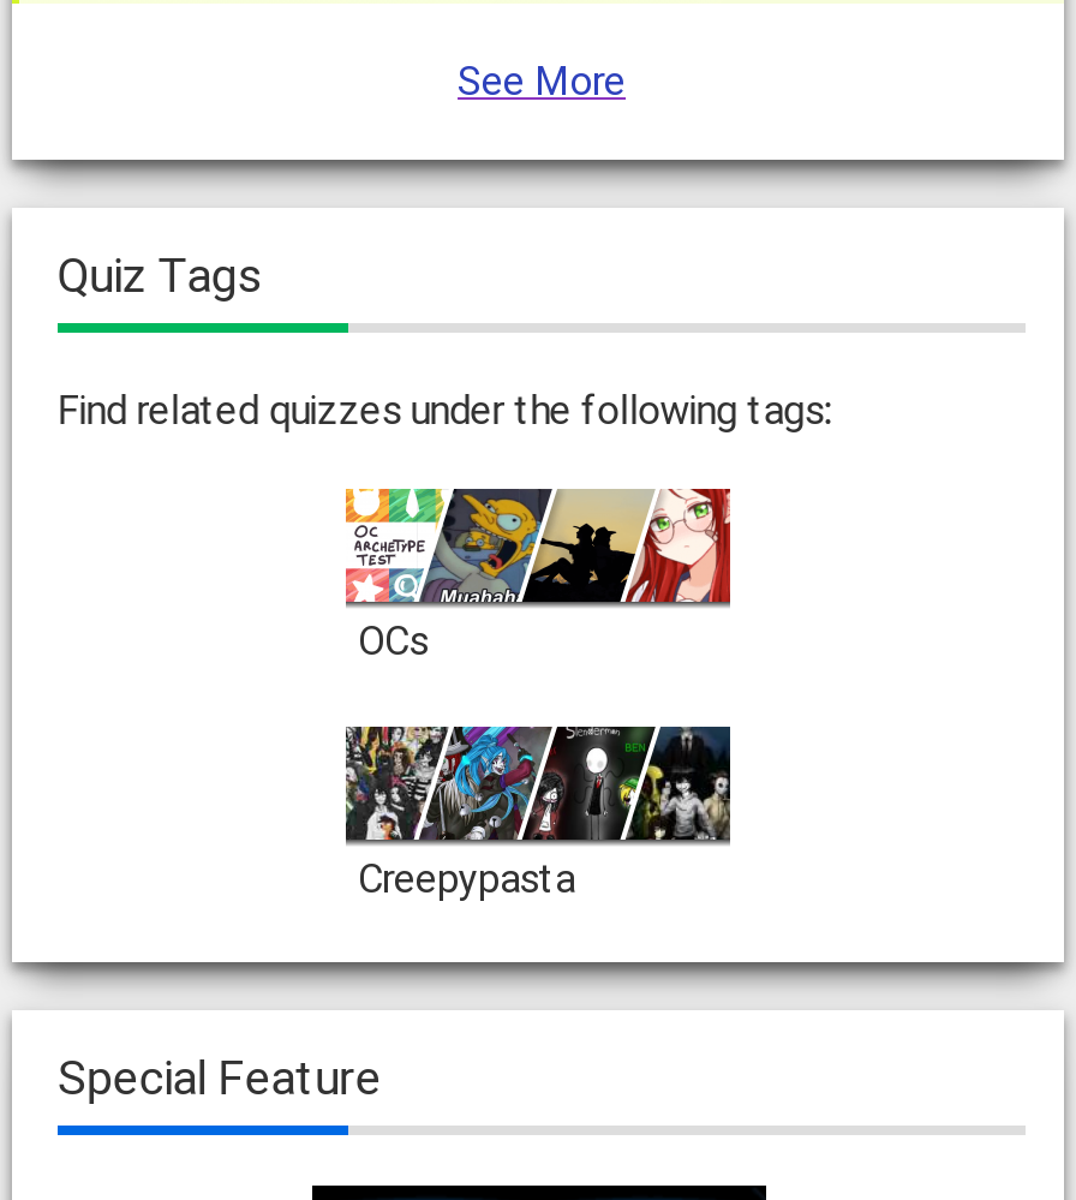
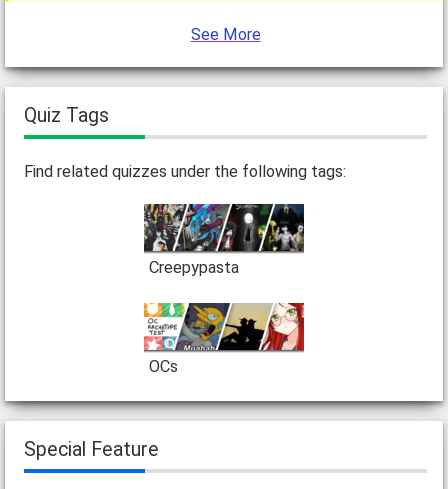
moved [343,486,733,665] -> [143,302,305,376]: [image] | OCs
moved [341,722,735,901] -> [142,202,306,277]: [image] | Creepypasta

